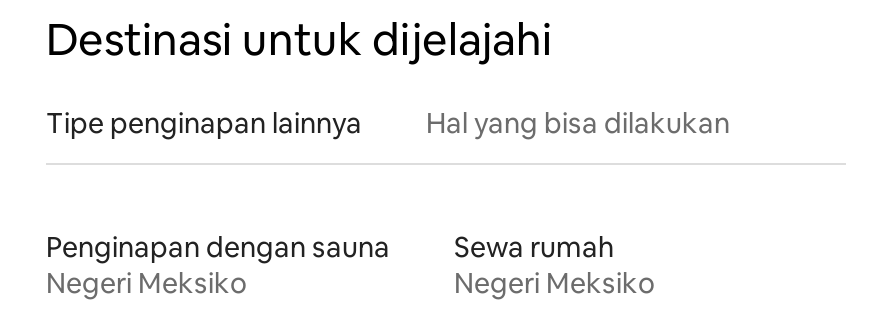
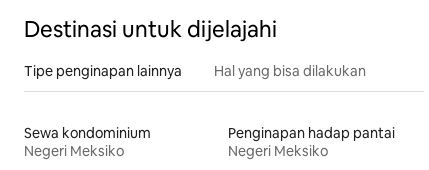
[46,229,390,265] Penginapan dengan sauna -> [24,124,151,142] Sewa kondominium
[454,229,614,265] Sewa rumah -> [228,124,395,142] Penginapan hadap pantai

